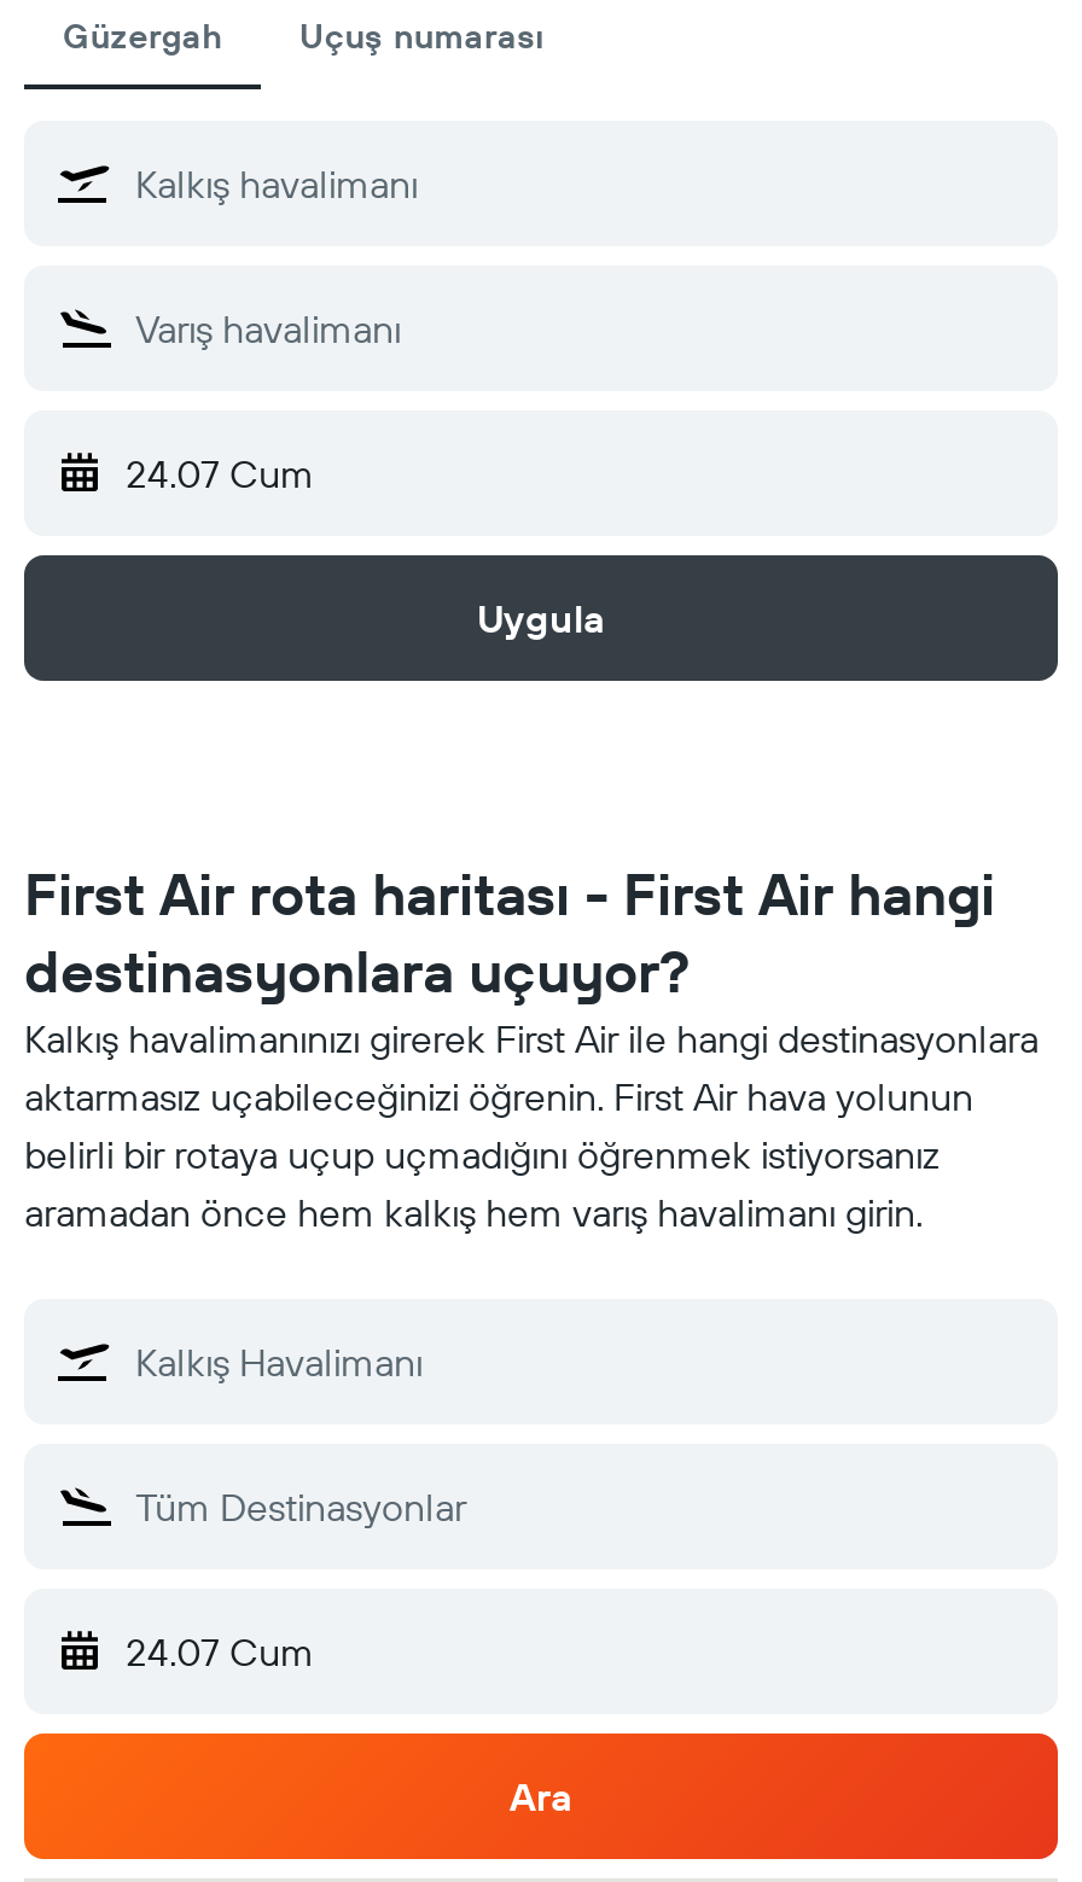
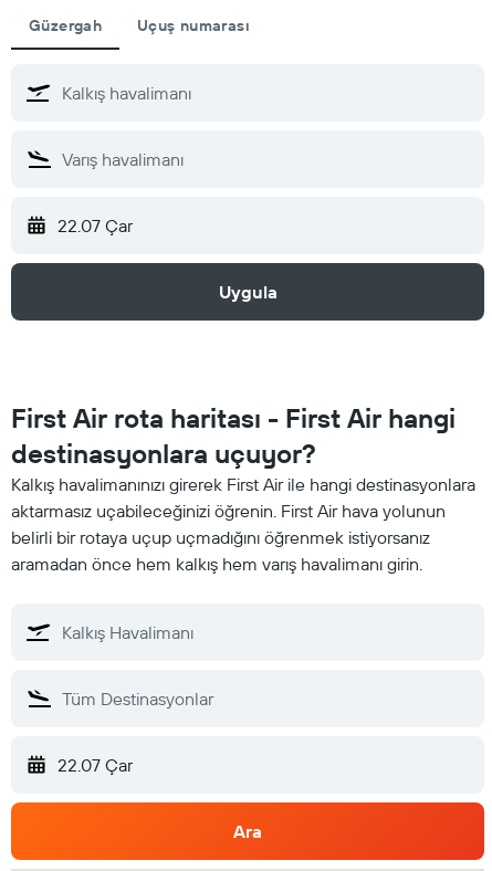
[126,449,314,497] 24.07 Cum -> [57,214,133,237] 22.07 Çar
[126,1627,314,1676] 24.07 Cum -> [57,754,133,776] 22.07 Çar

